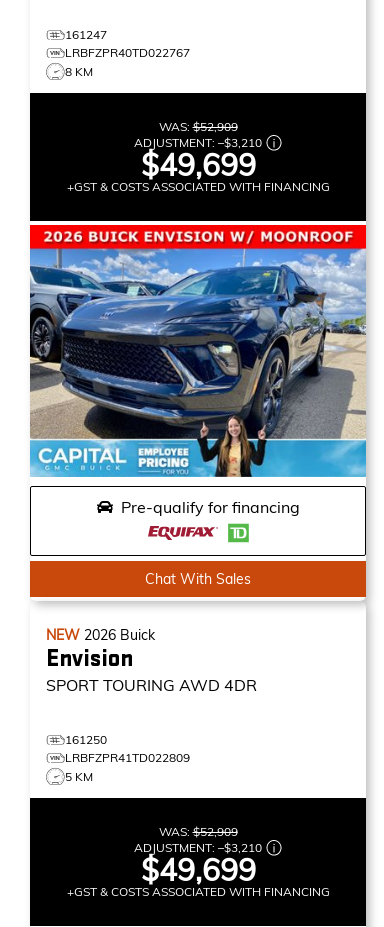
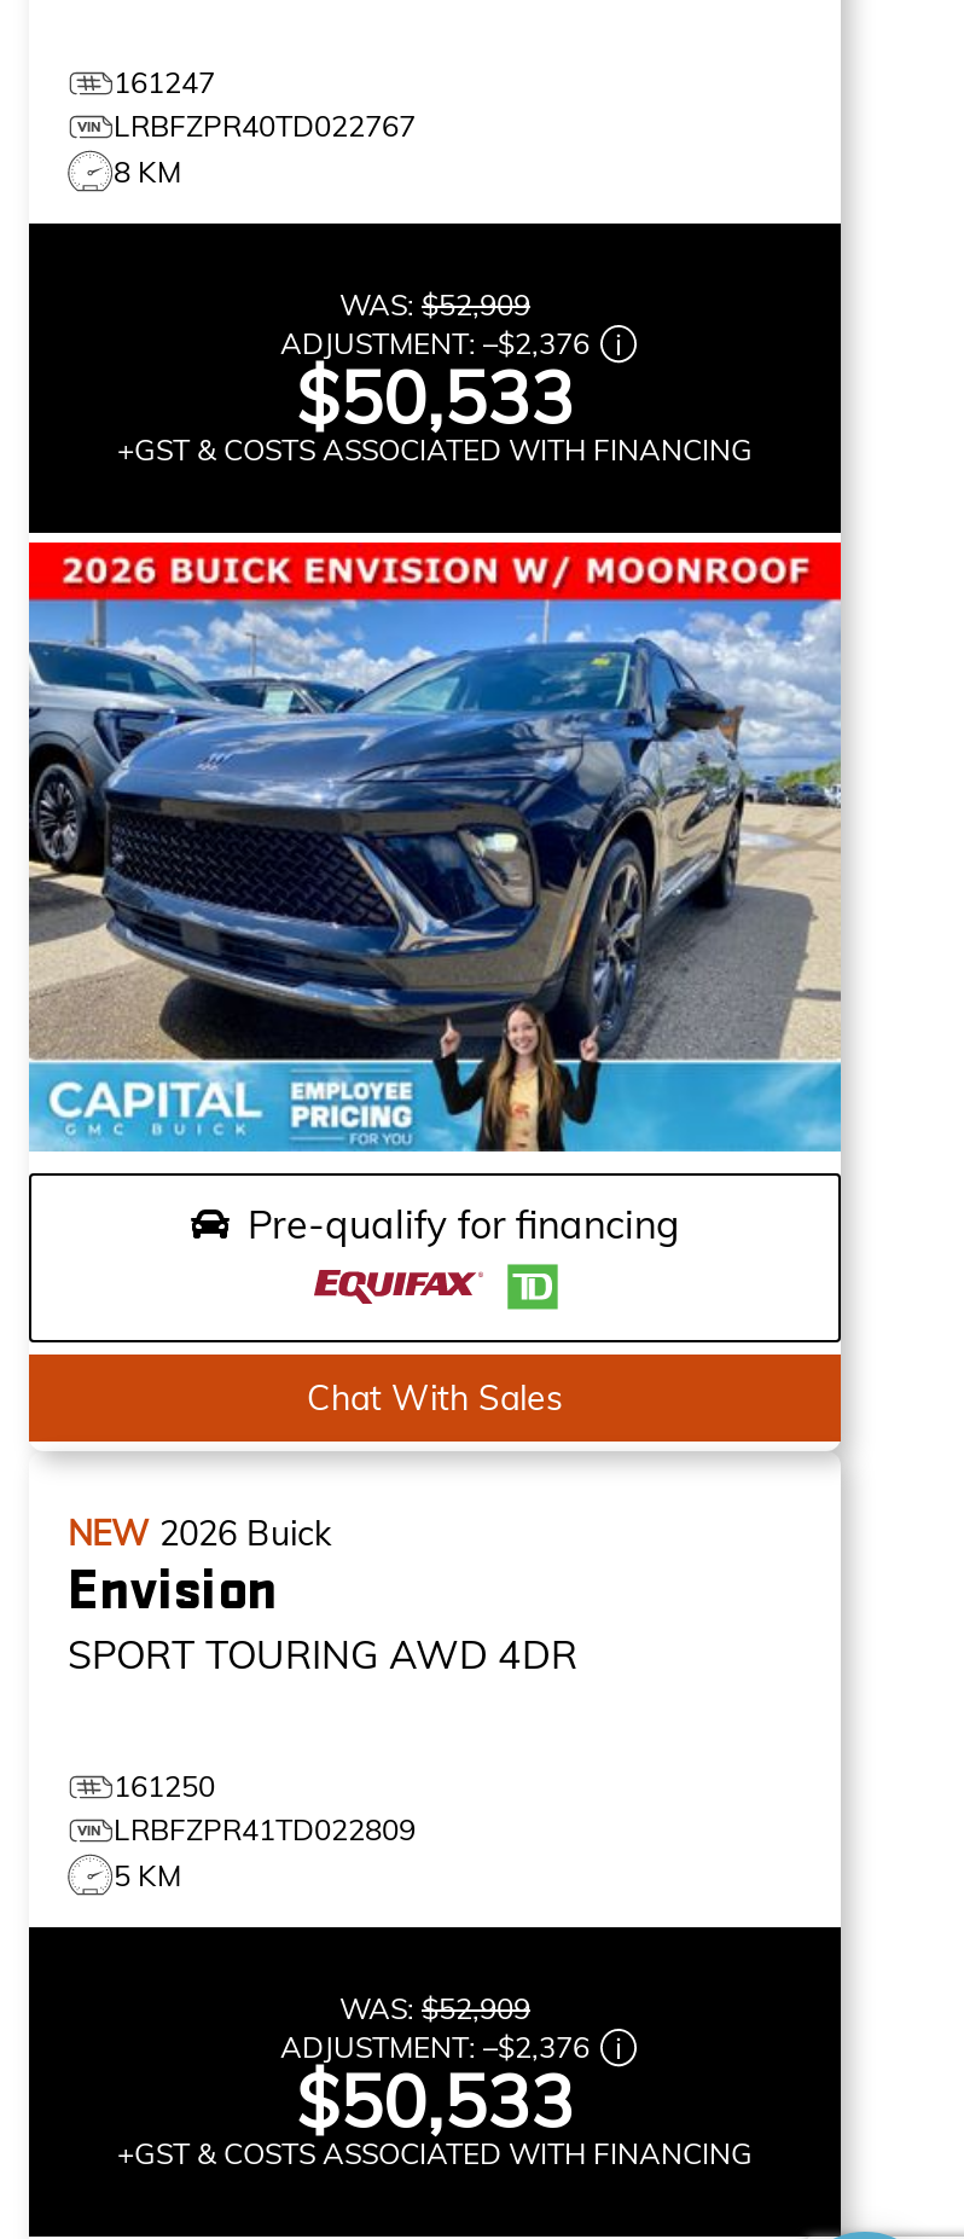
[134,135,262,150] ADJUSTMENT: –$3,210 -> [280,325,590,361] ADJUSTMENT: –$2,376
[140,146,255,184] $49,699 -> [296,352,574,443] $50,533
[134,840,262,855] ADJUSTMENT: –$3,210 -> [280,2029,590,2065] ADJUSTMENT: –$2,376
[140,851,255,889] $49,699 -> [296,2055,574,2147] $50,533

